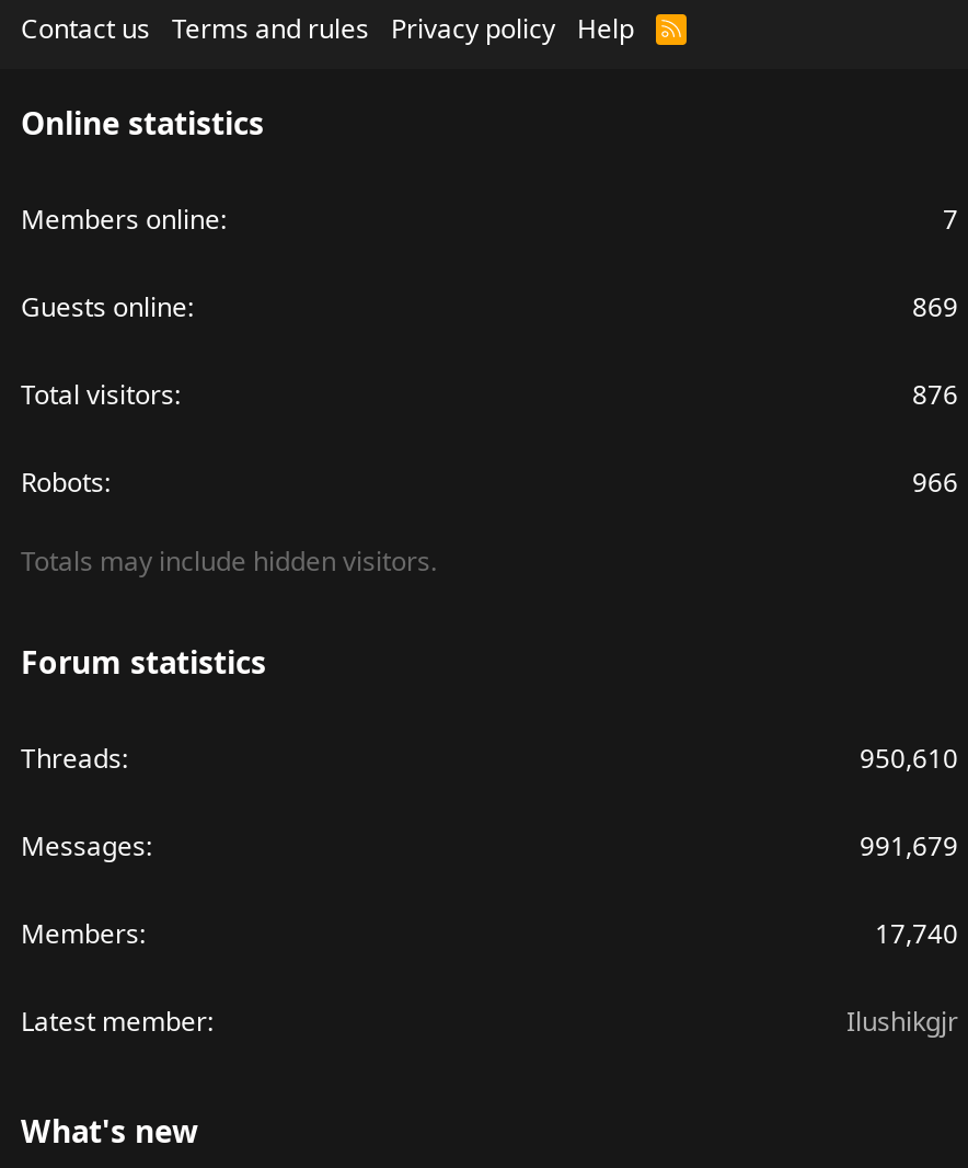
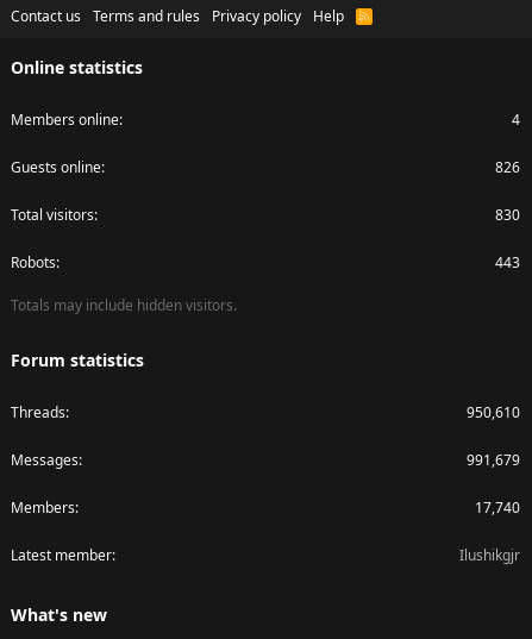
[943,201,958,238] 7 -> [512,110,520,130] 4
[912,288,958,326] 869 -> [495,157,520,177] 826
[912,376,958,413] 876 -> [495,205,520,225] 830
[912,464,958,501] 966 -> [495,252,520,273] 443

